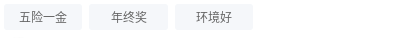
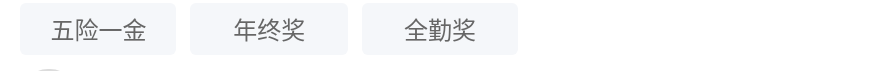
[196,11,232,25] 环境好 -> [404,17,476,45] 全勤奖

